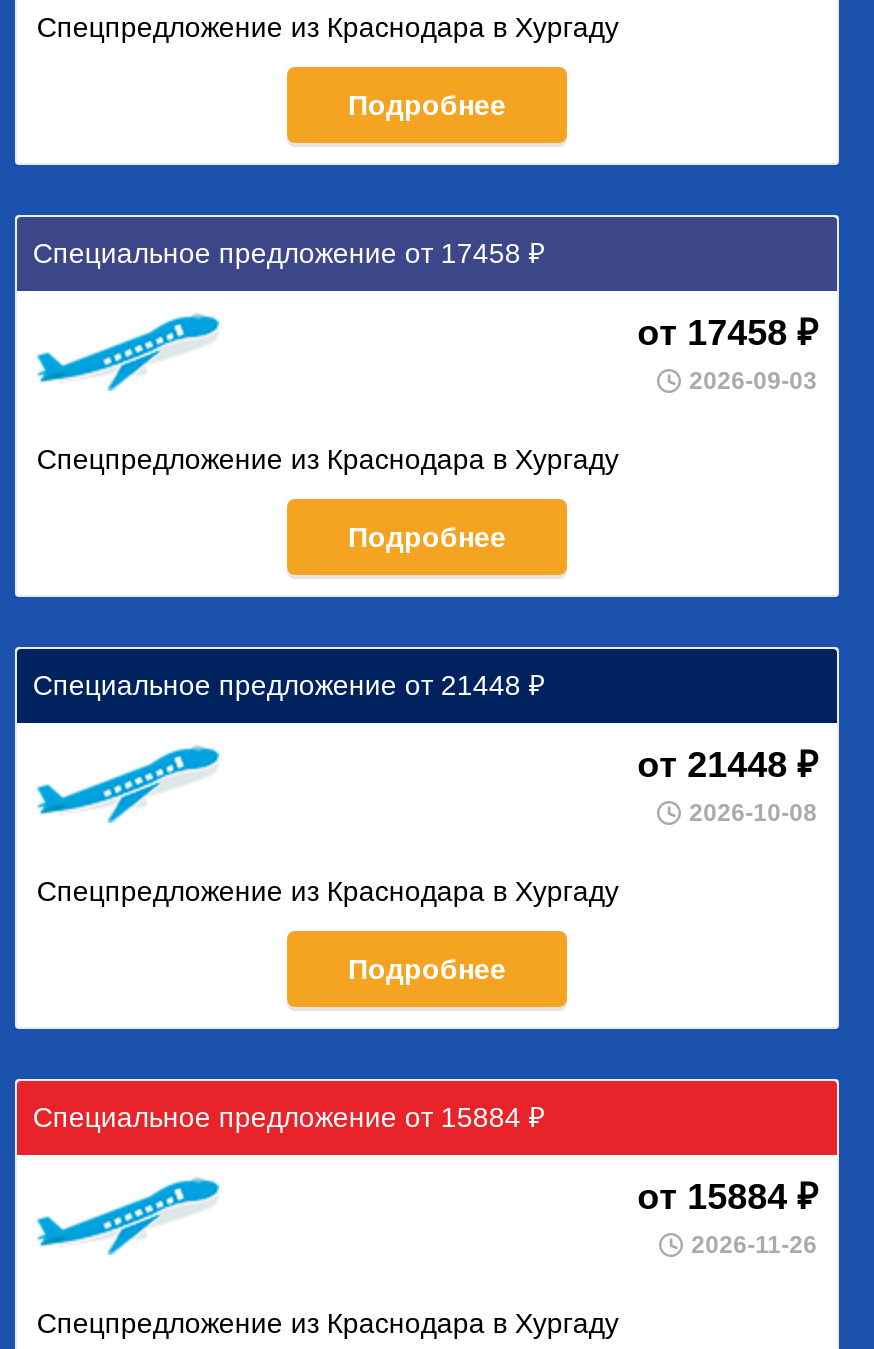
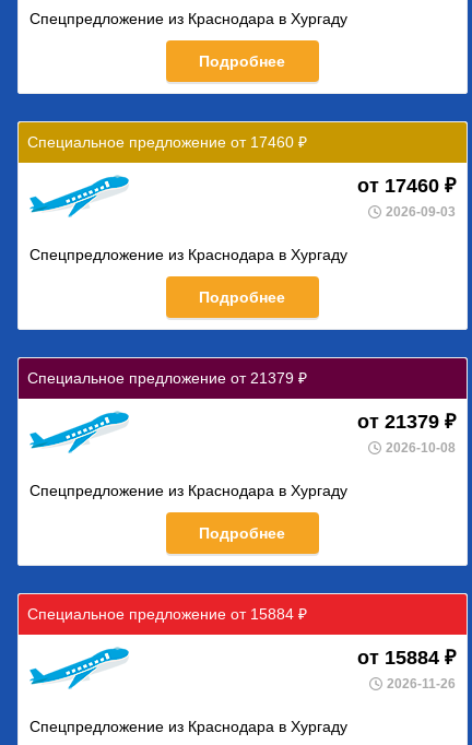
[33,237,545,269] Специальное предложение от 17458 ₽ -> [27,133,307,151] Специальное предложение от 17460 ₽
[637,313,817,353] от 17458 ₽ -> [357,175,456,197] от 17460 ₽
[33,669,545,701] Специальное предложение от 21448 ₽ -> [27,369,307,387] Специальное предложение от 21379 ₽
[637,745,817,785] от 21448 ₽ -> [357,411,456,433] от 21379 ₽

